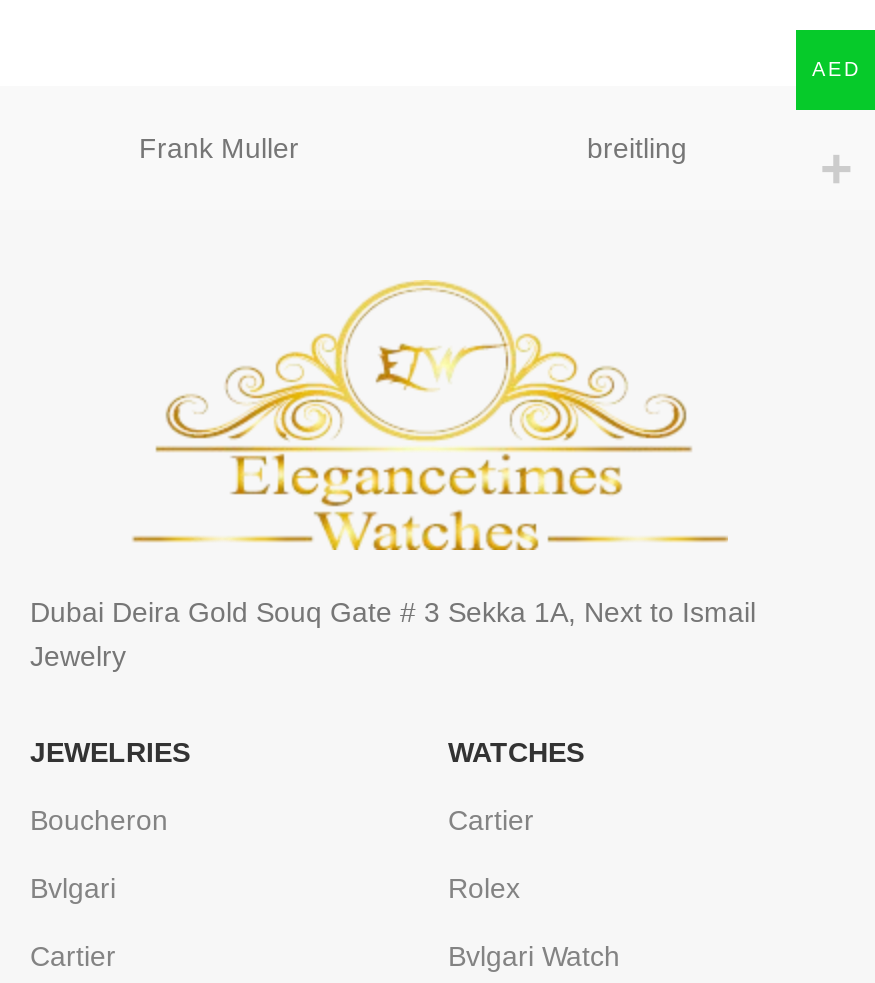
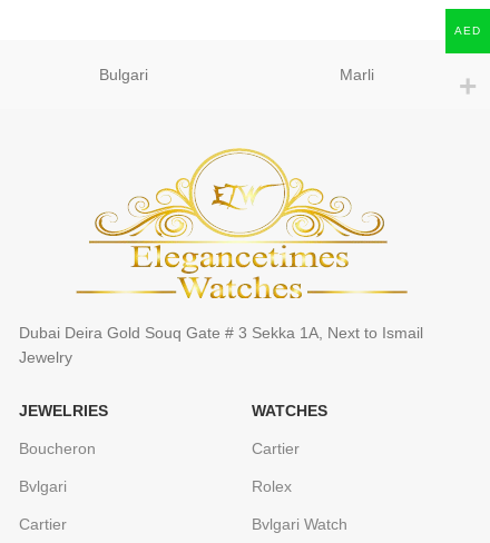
[139,131,687,163] Frank Muller | breitling -> [100,65,374,83] Bulgari | Marli

